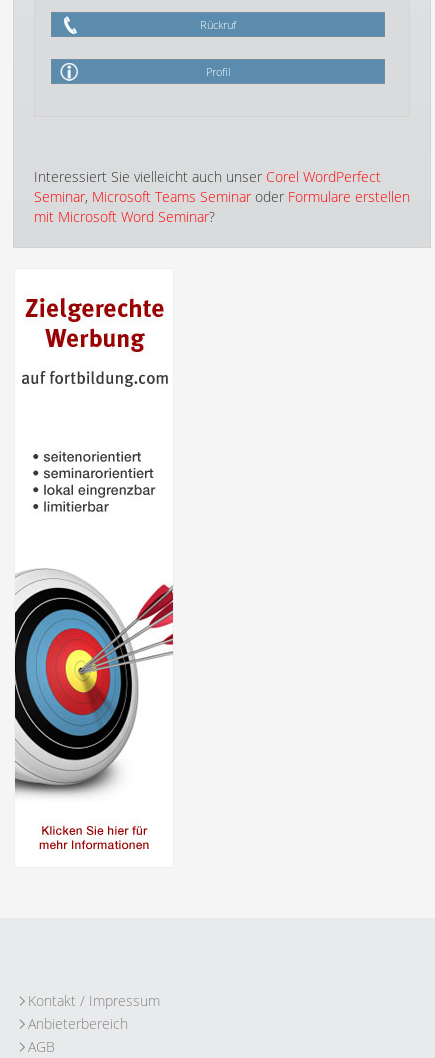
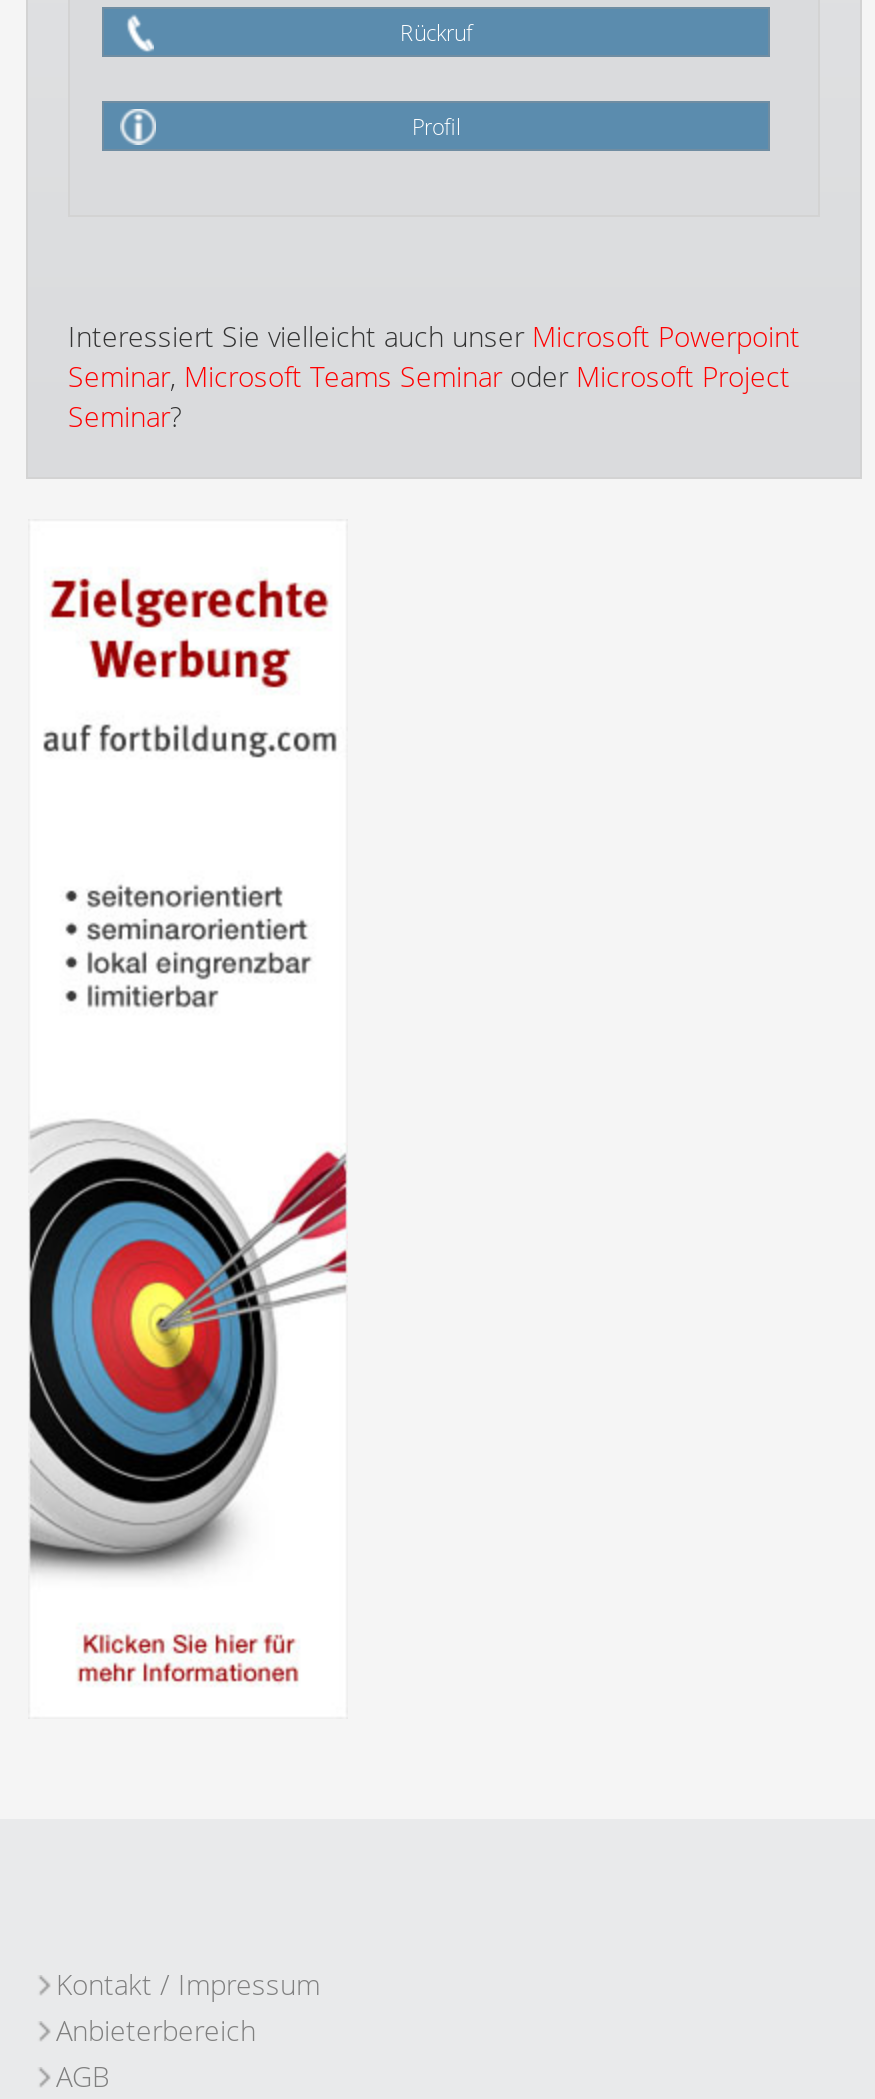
[34,167,410,226] Interessiert Sie vielleicht auch unser Corel WordPerfect | Seminar, Microsoft Teams Seminar oder Formulare erstellen | mit Microsoft Word Seminar? -> [68,317,800,435] Interessiert Sie vielleicht auch unser Microsoft Powerpoint | Seminar, Microsoft Teams Seminar oder Microsoft Project | Seminar?

